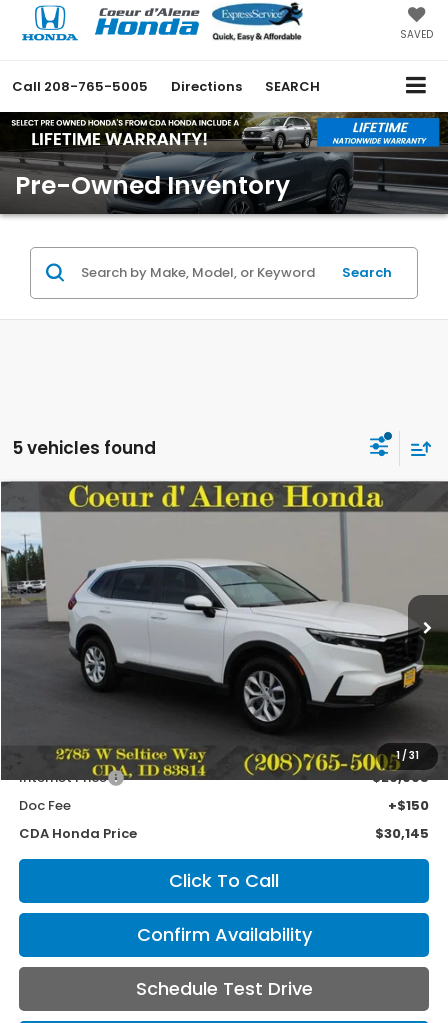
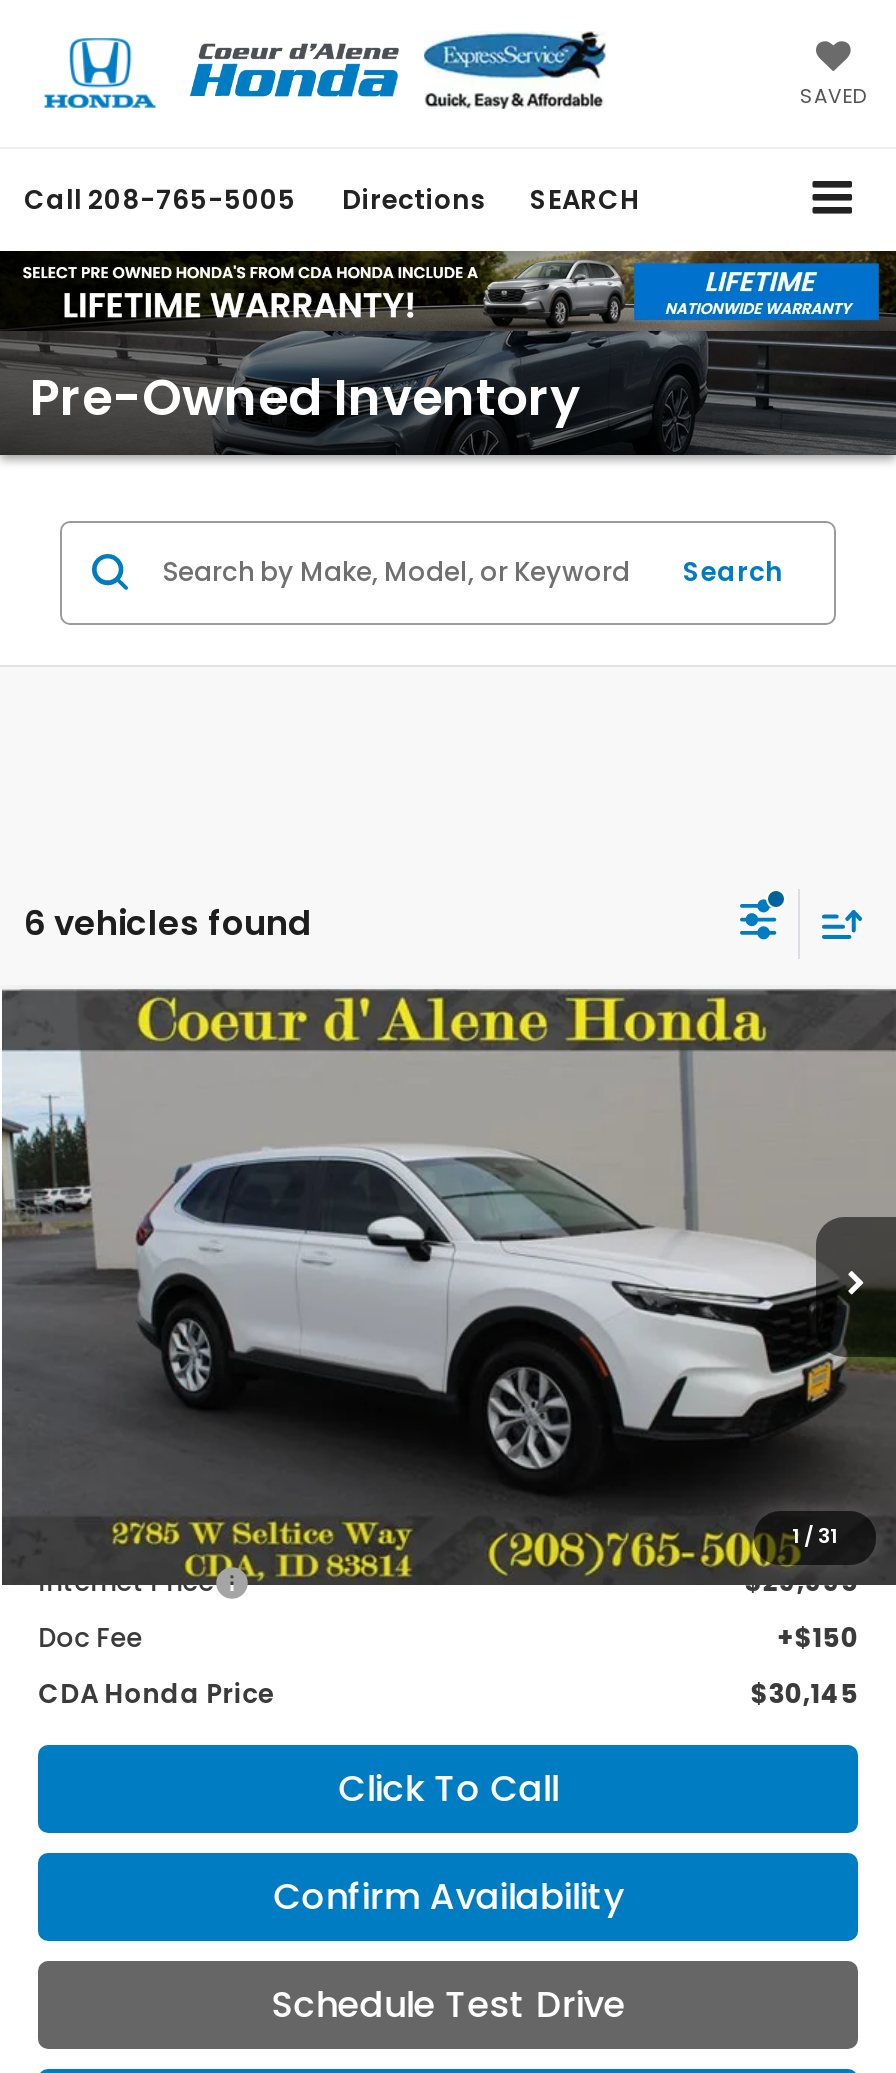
[12,436,156,460] 5 vehicles found -> [24,899,312,947] 6 vehicles found

